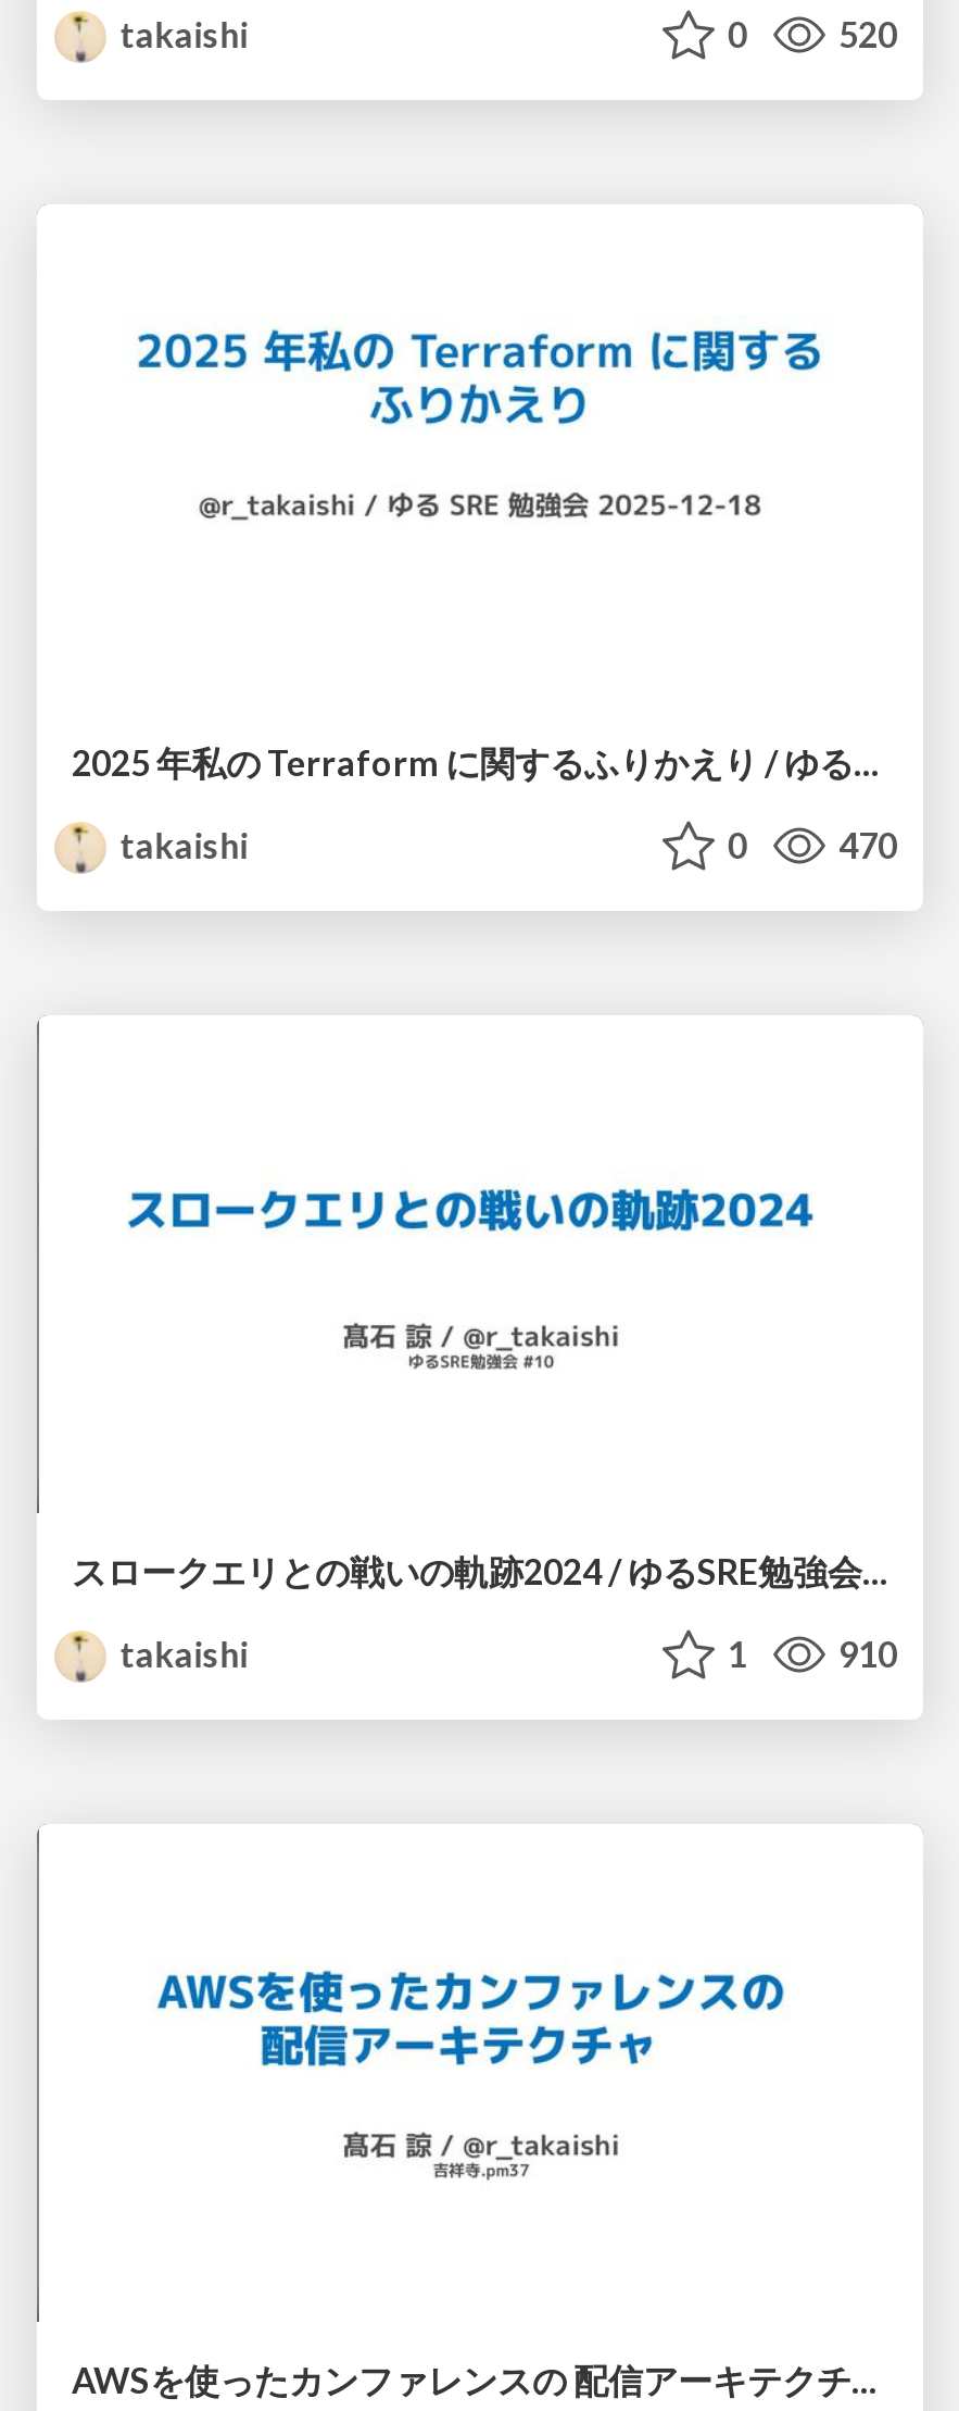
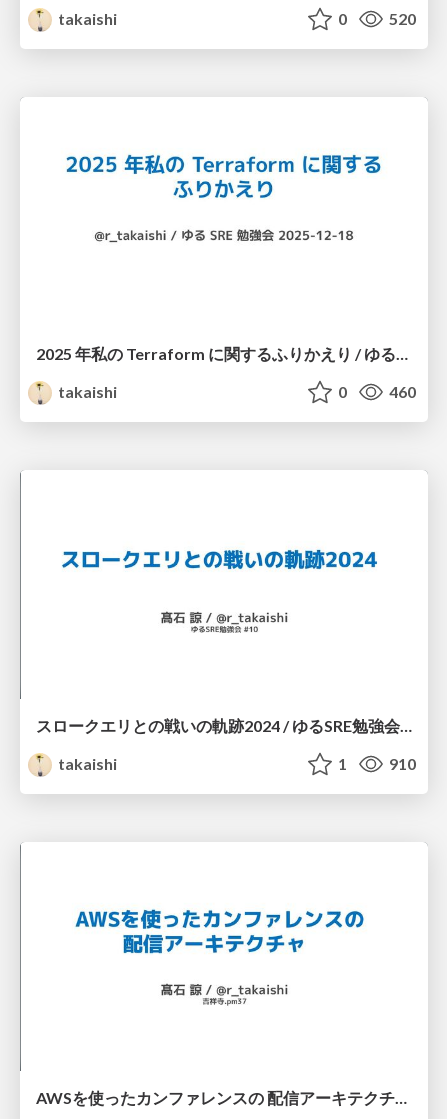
[832,823,897,865] 470 -> [386,382,416,401] 460

